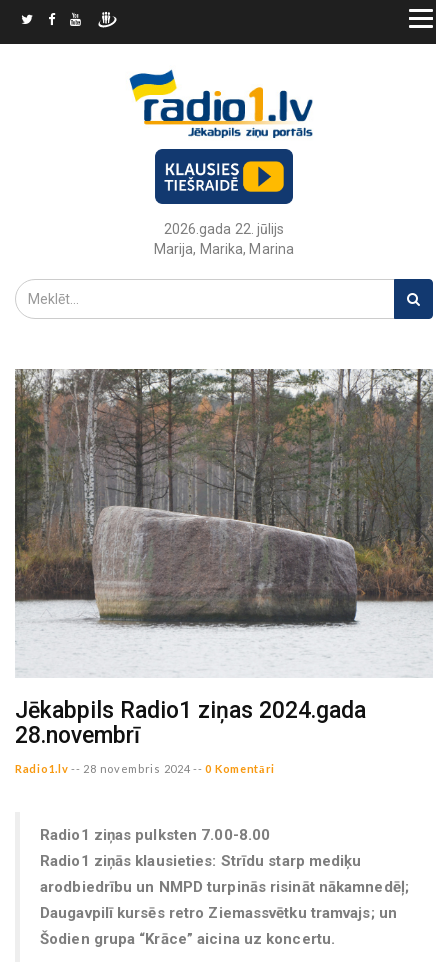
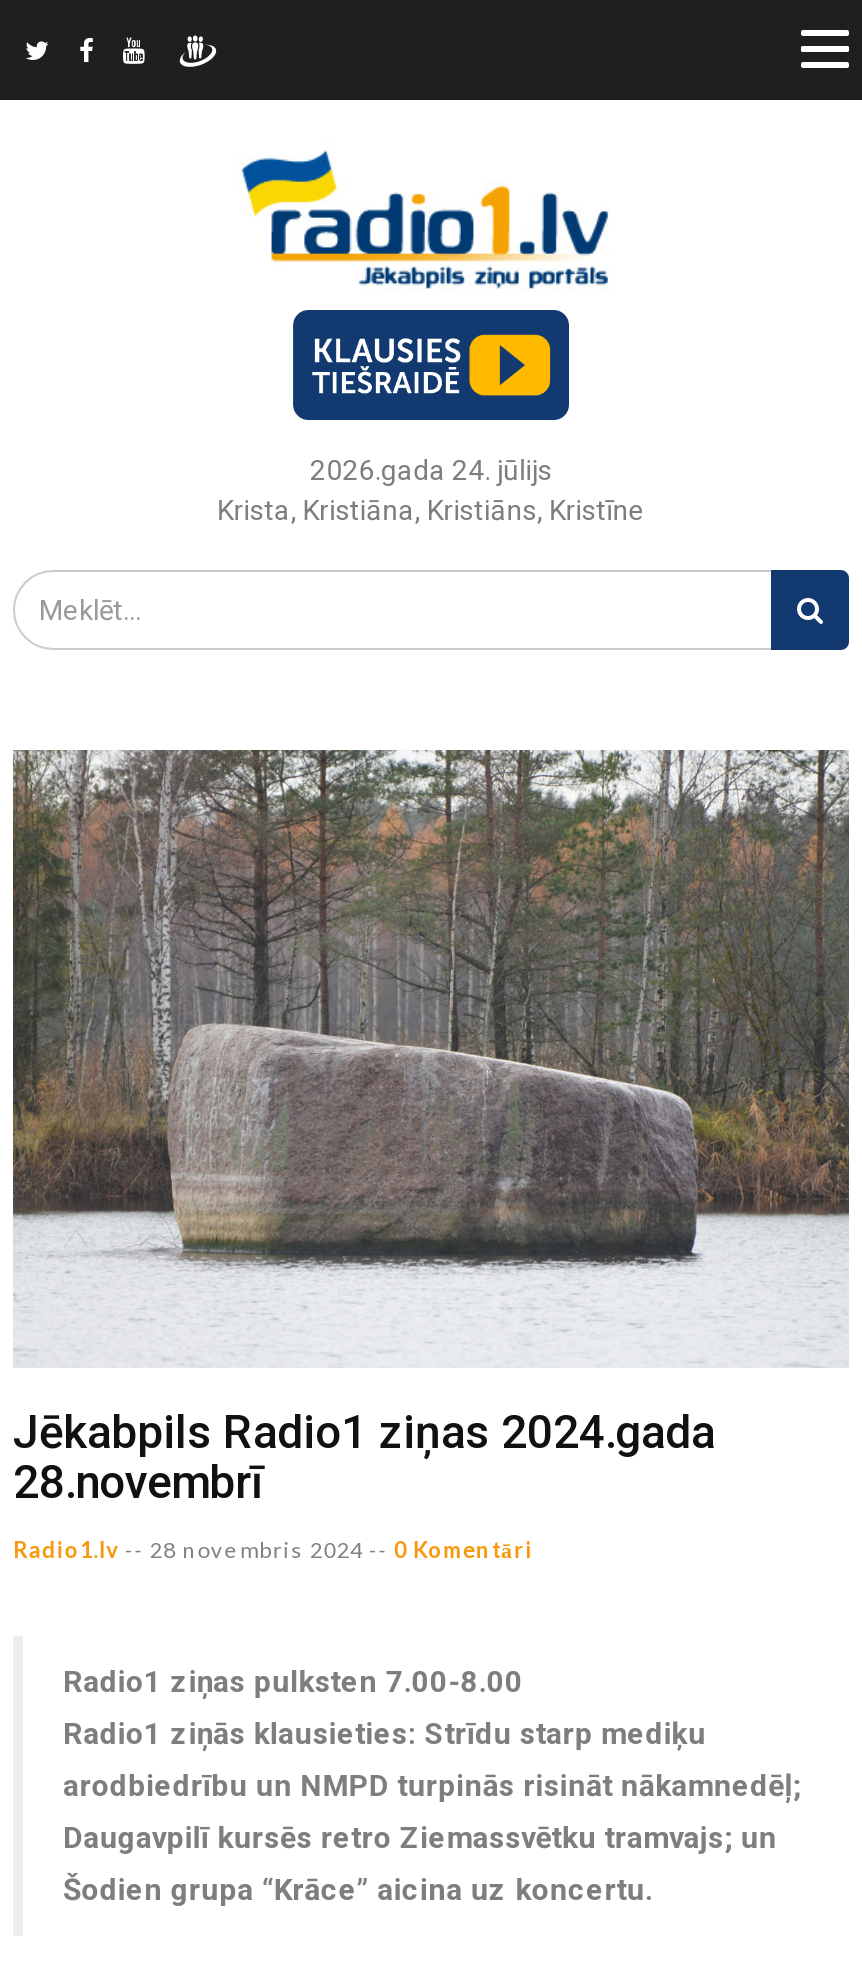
[154,221,294,257] 2026.gada 22. jūlijs | Marija, Marika, Marina -> [217,454,645,526] 2026.gada 24. jūlijs | Krista, Kristiāna, Kristiāns, Kristīne

